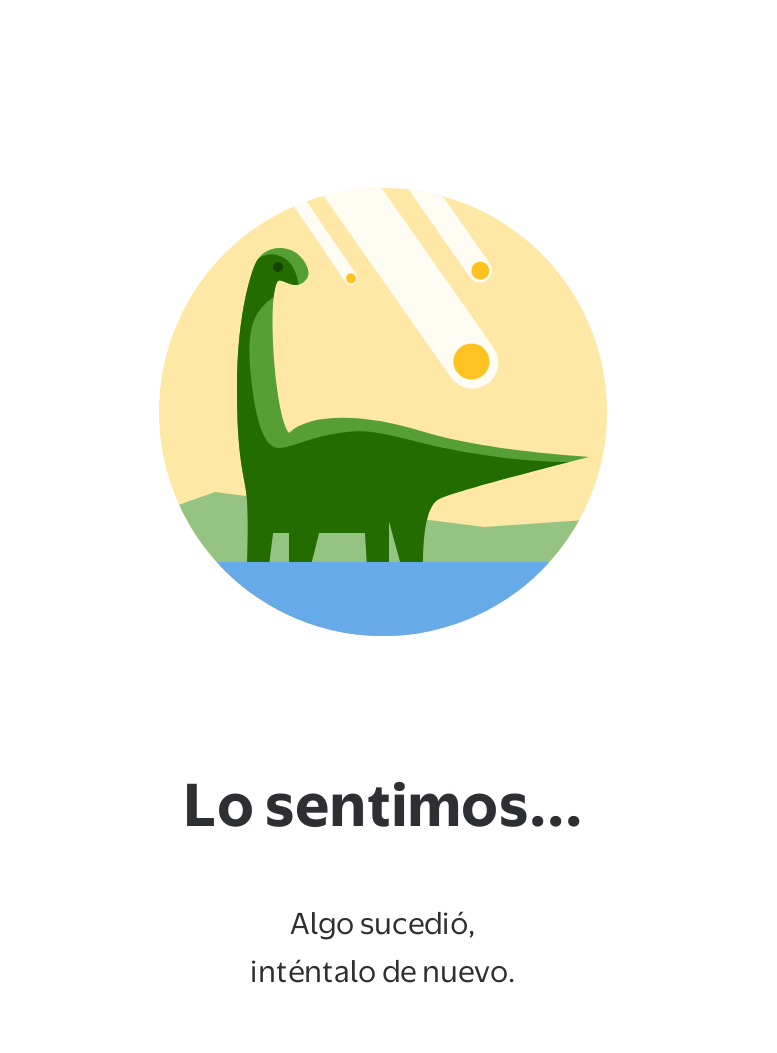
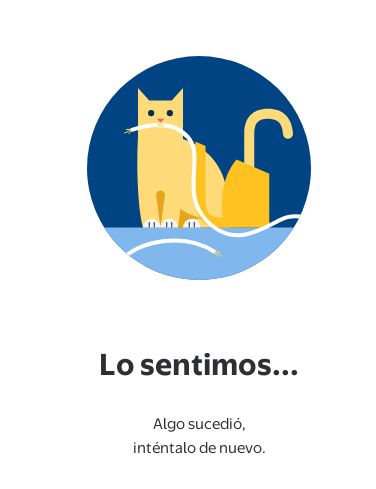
[159,188,607,590] [image] -> [86,55,312,258] [image]

